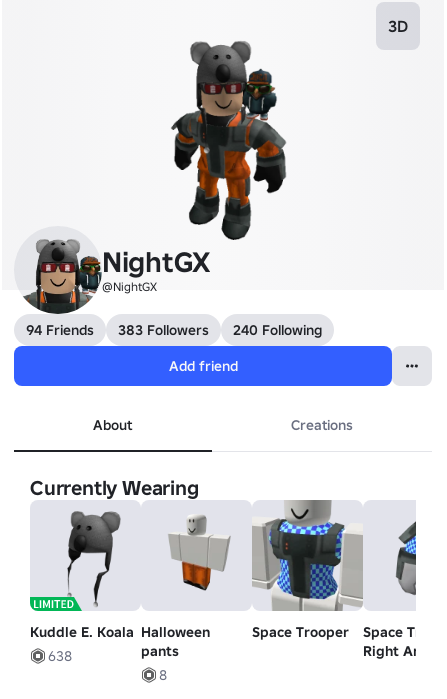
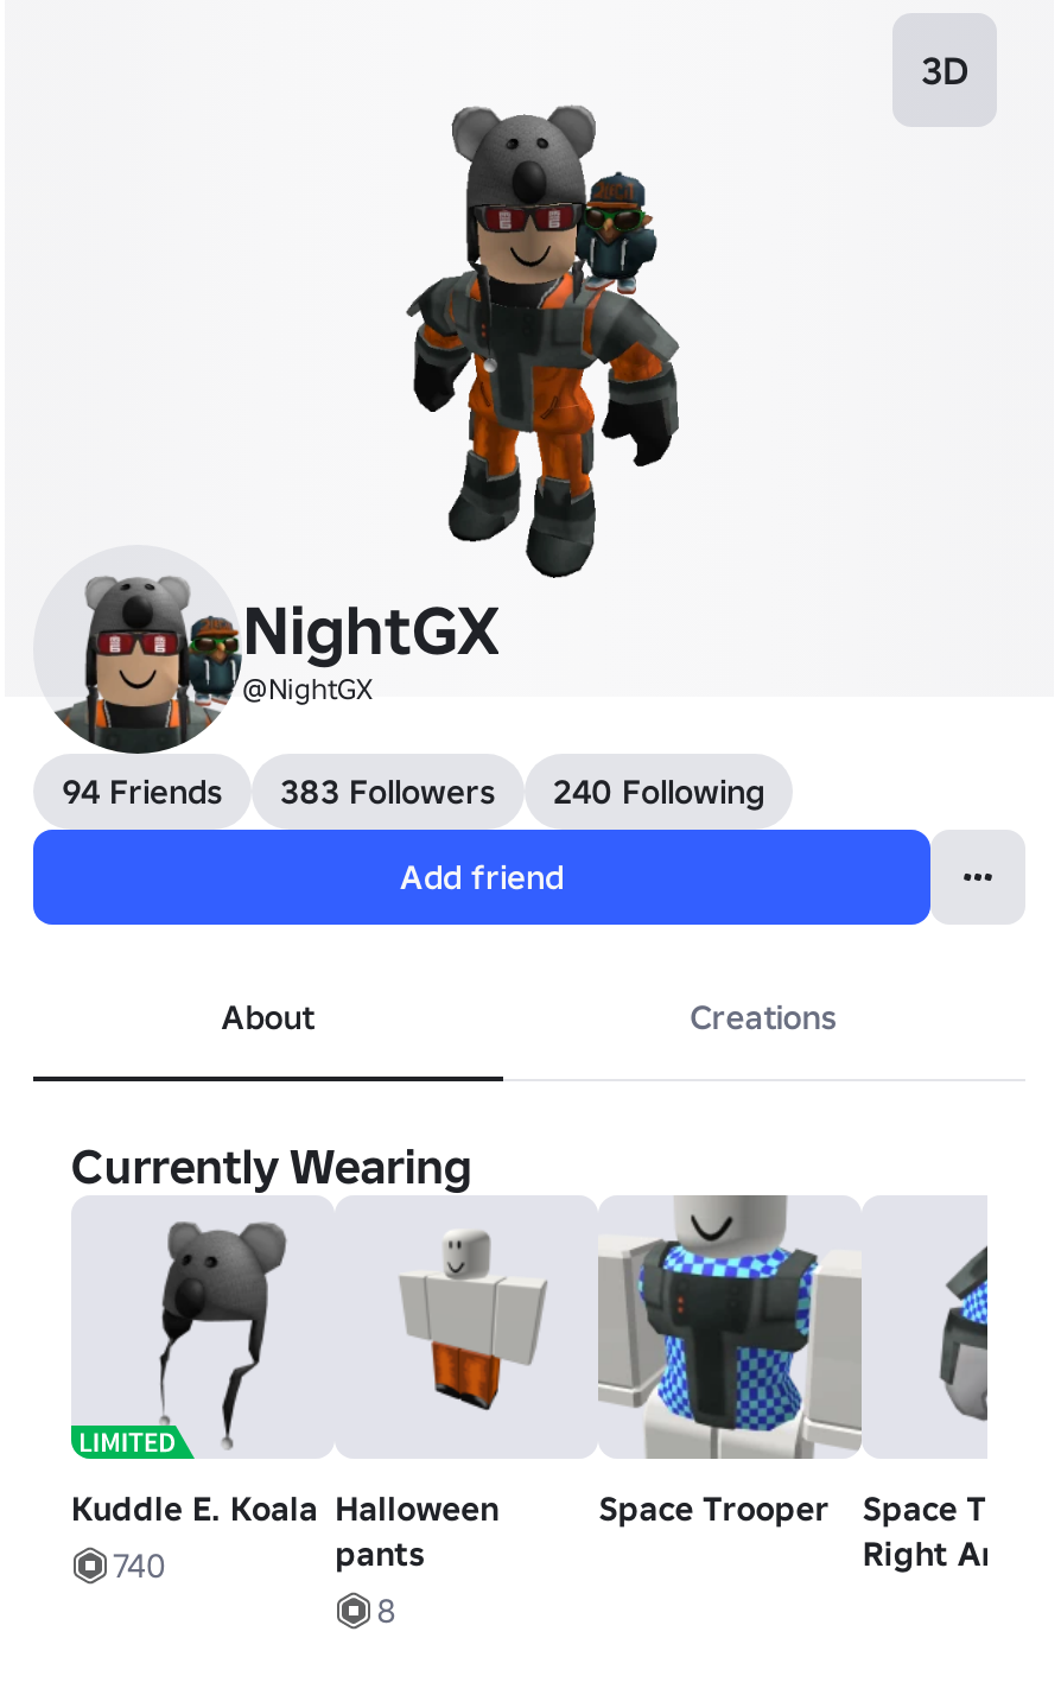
[47,647,71,665] 638 -> [113,1544,165,1587] 740

